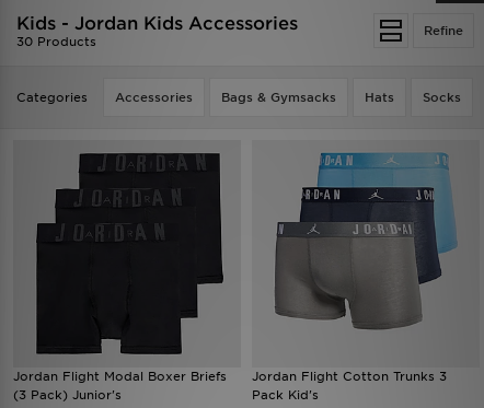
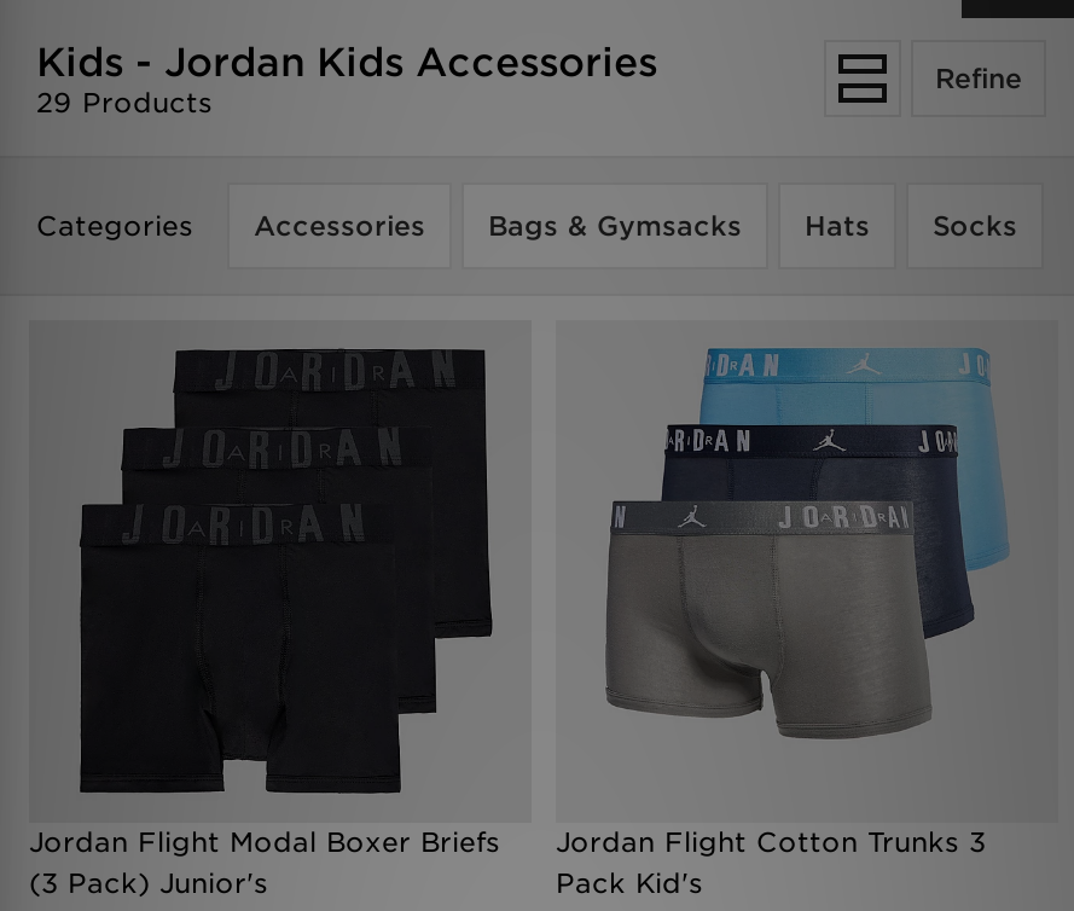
[16,34,96,49] 30 Products -> [36,86,213,120] 29 Products

